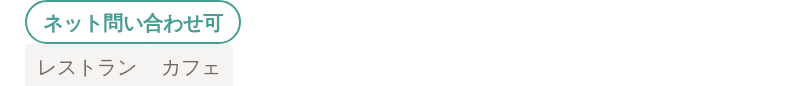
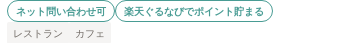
none -> [124,5,264,16] 楽天ぐるなびでポイント貯まる

